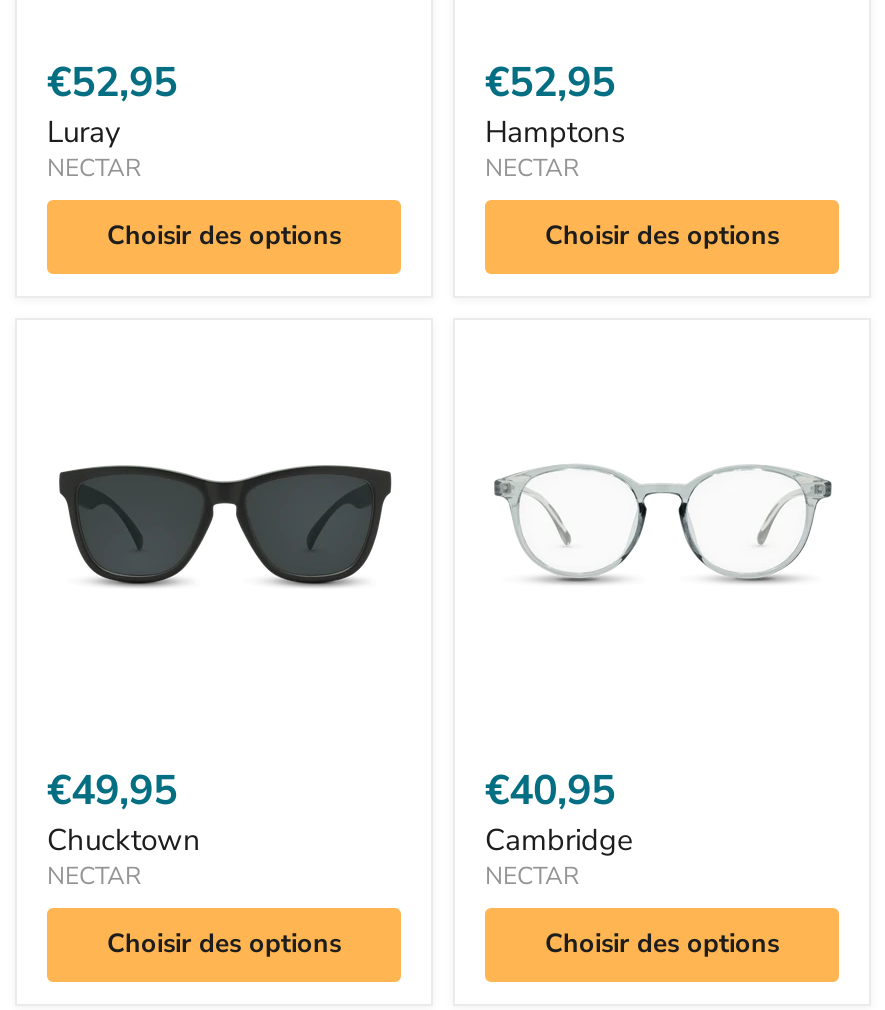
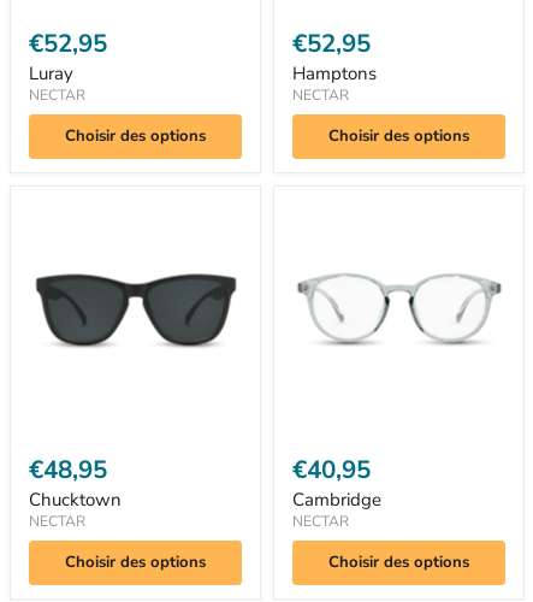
[47,762,177,818] €49,95 -> [29,453,107,487] €48,95

